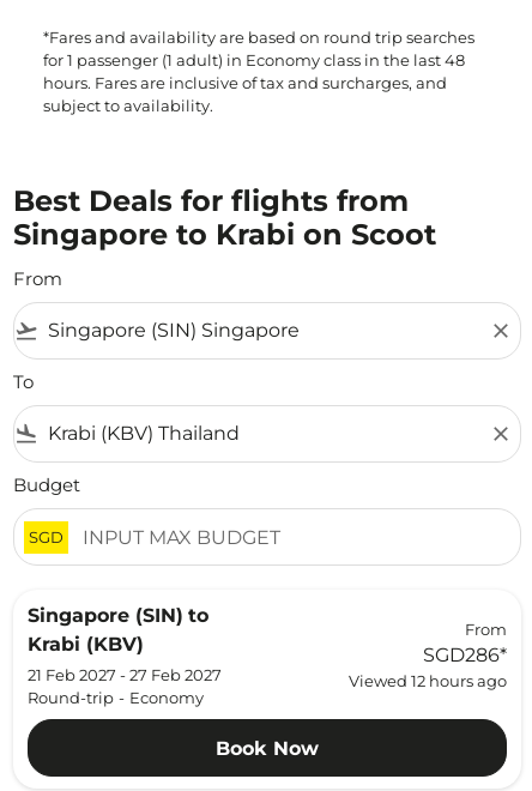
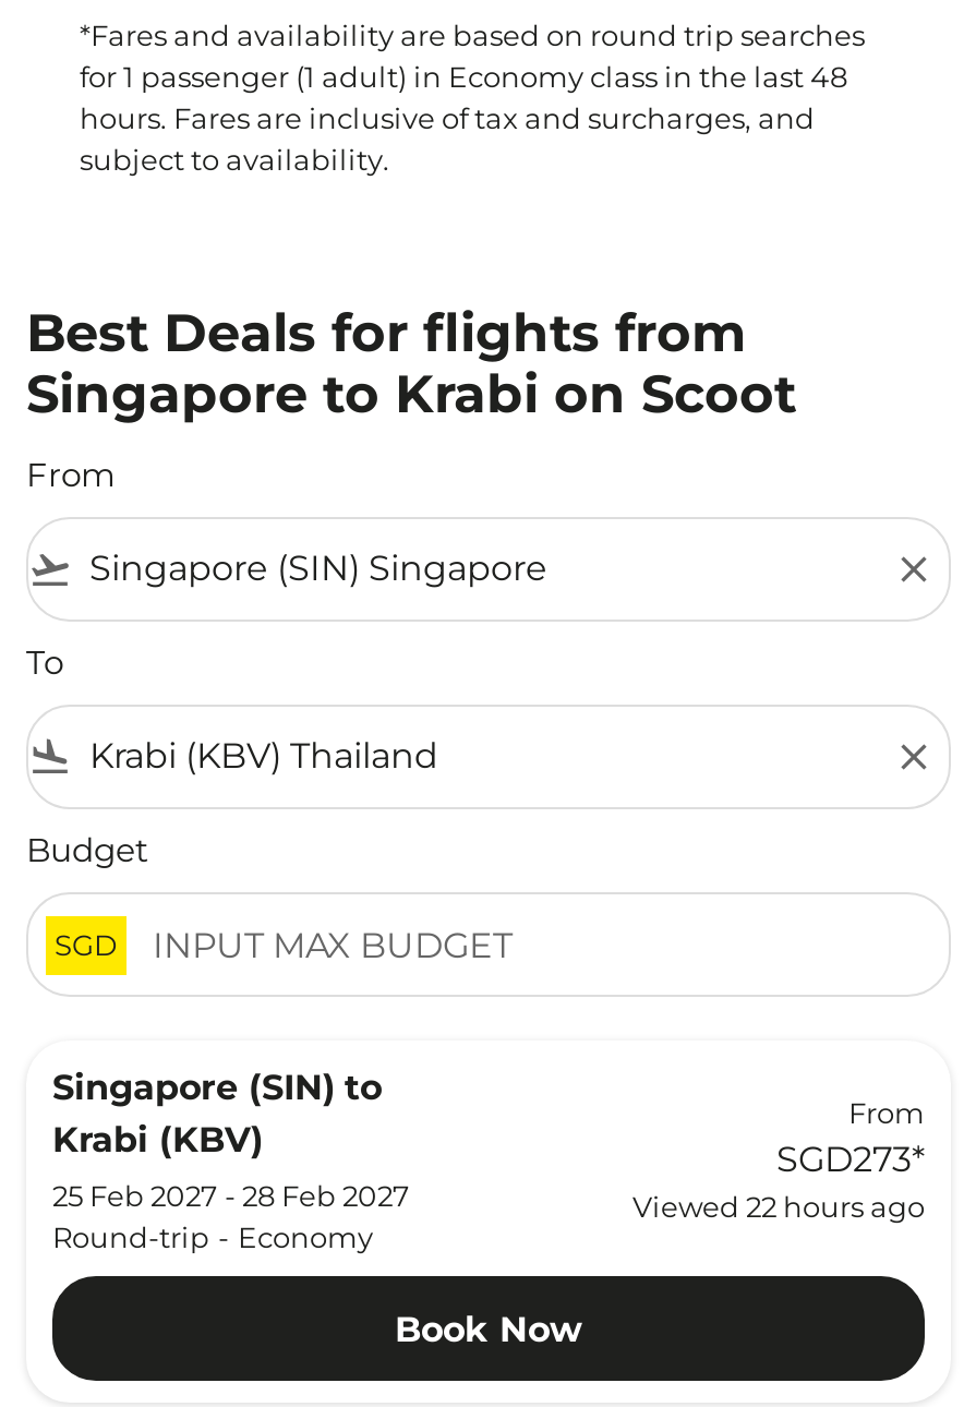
[349,644,507,690] SGD286* | Viewed 12 hours ago -> [632,1139,925,1224] SGD273* | Viewed 22 hours ago
[28,665,222,684] 21 Feb 2027 - 27 Feb 2027 -> [52,1178,410,1213] 25 Feb 2027 - 28 Feb 2027

